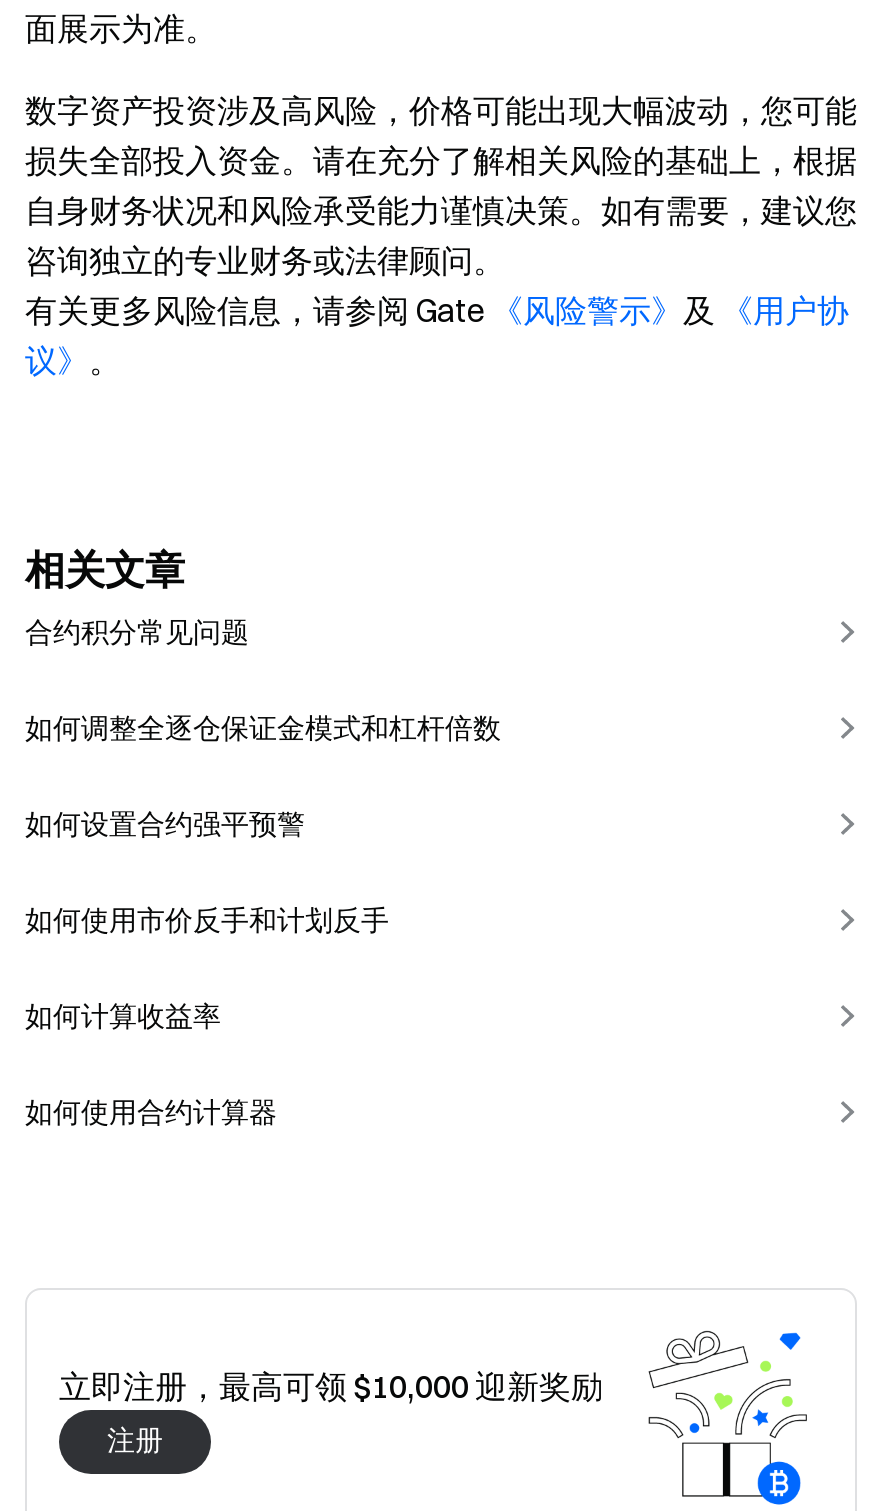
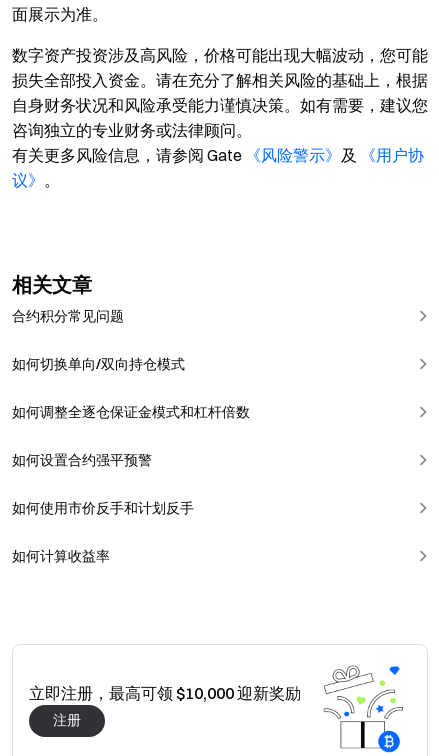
none -> [12,355,185,373] 如何切换单向/双向持仓模式
moved [25,710,501,1034] -> [12,403,250,565]: 如何调整全逐仓保证金模式和杠杆倍数 | 如何设置合约强平预警 | 如何使用市价反手和计划反手 | 如何计算收益率
[25,1094,277,1130] 如何使用合约计算器 -> none

